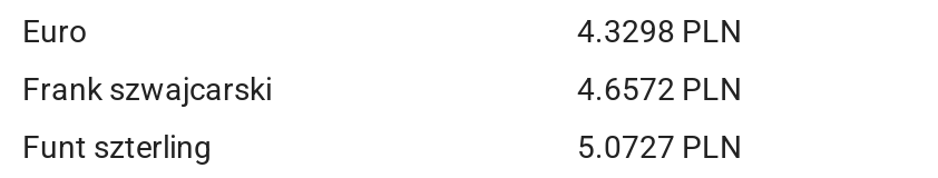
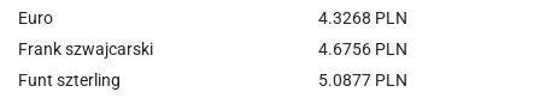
[577,14,742,50] 4.3298 PLN -> [318,9,407,28] 4.3268 PLN
[577,72,742,108] 4.6572 PLN -> [318,40,407,59] 4.6756 PLN
[577,130,742,166] 5.0727 PLN -> [318,71,407,90] 5.0877 PLN

